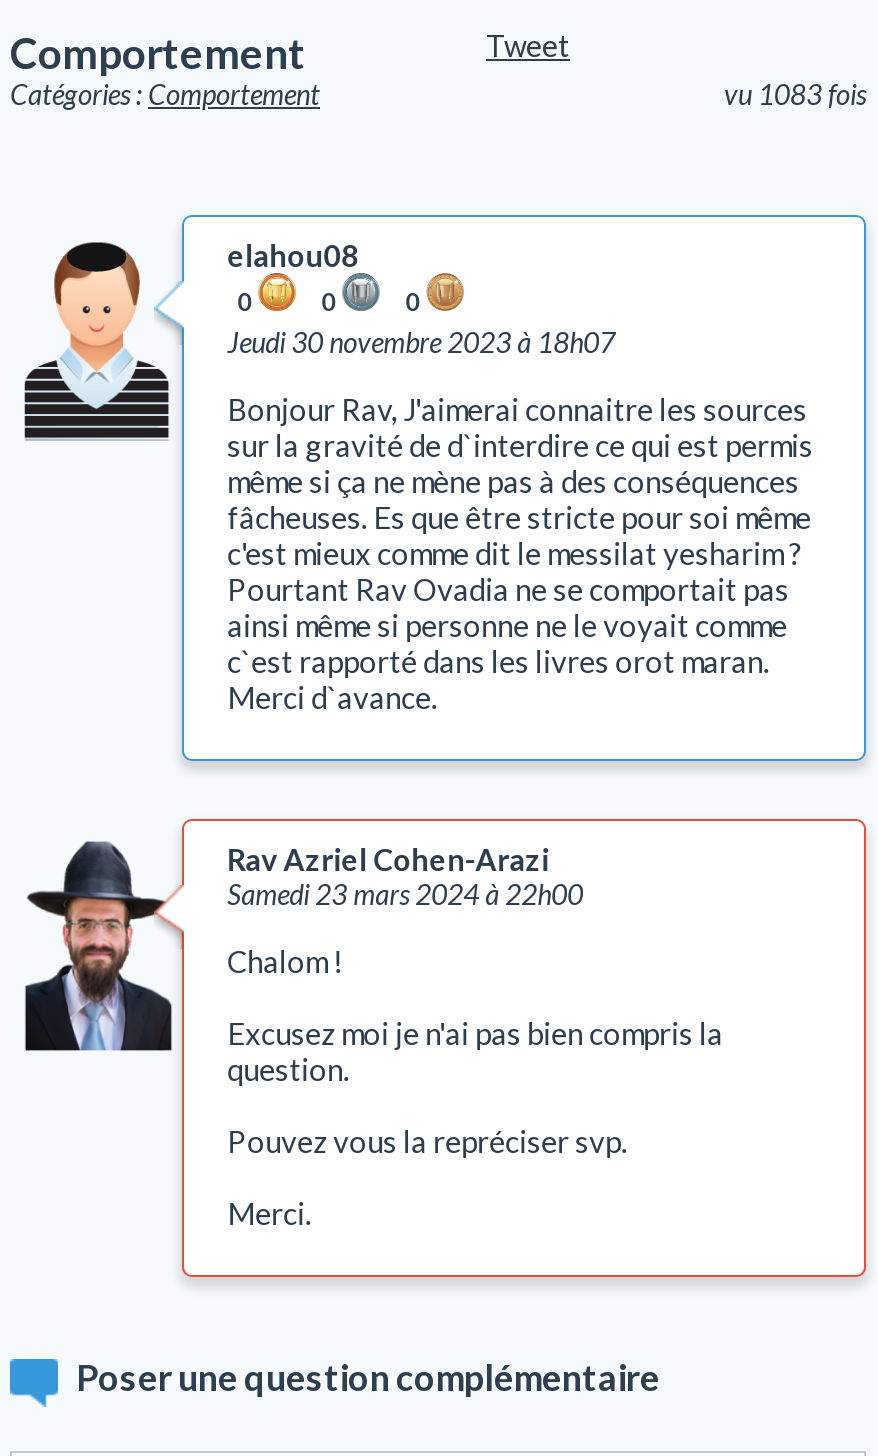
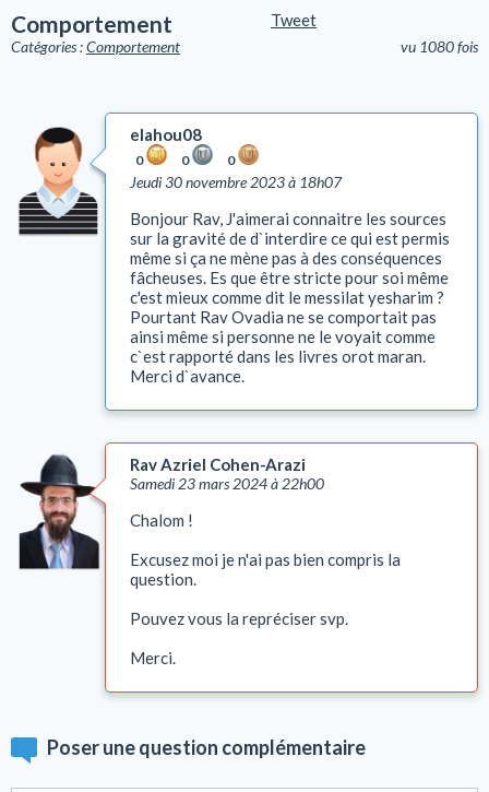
[724,77,866,111] vu 1083 fois -> [401,37,478,56] vu 1080 fois

